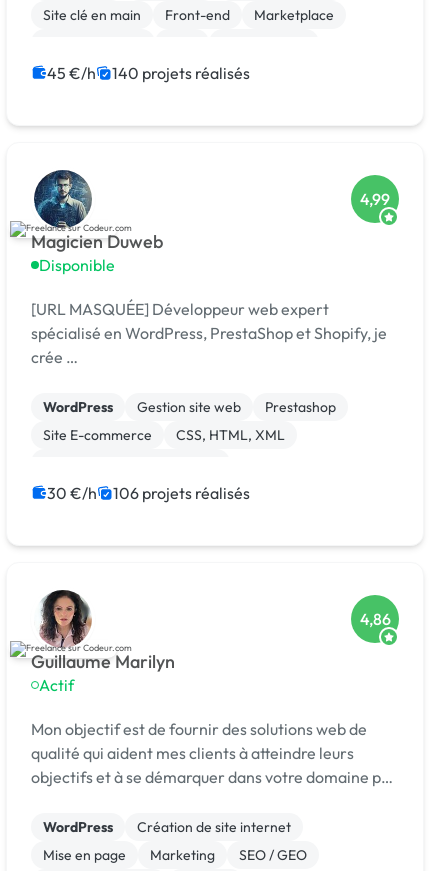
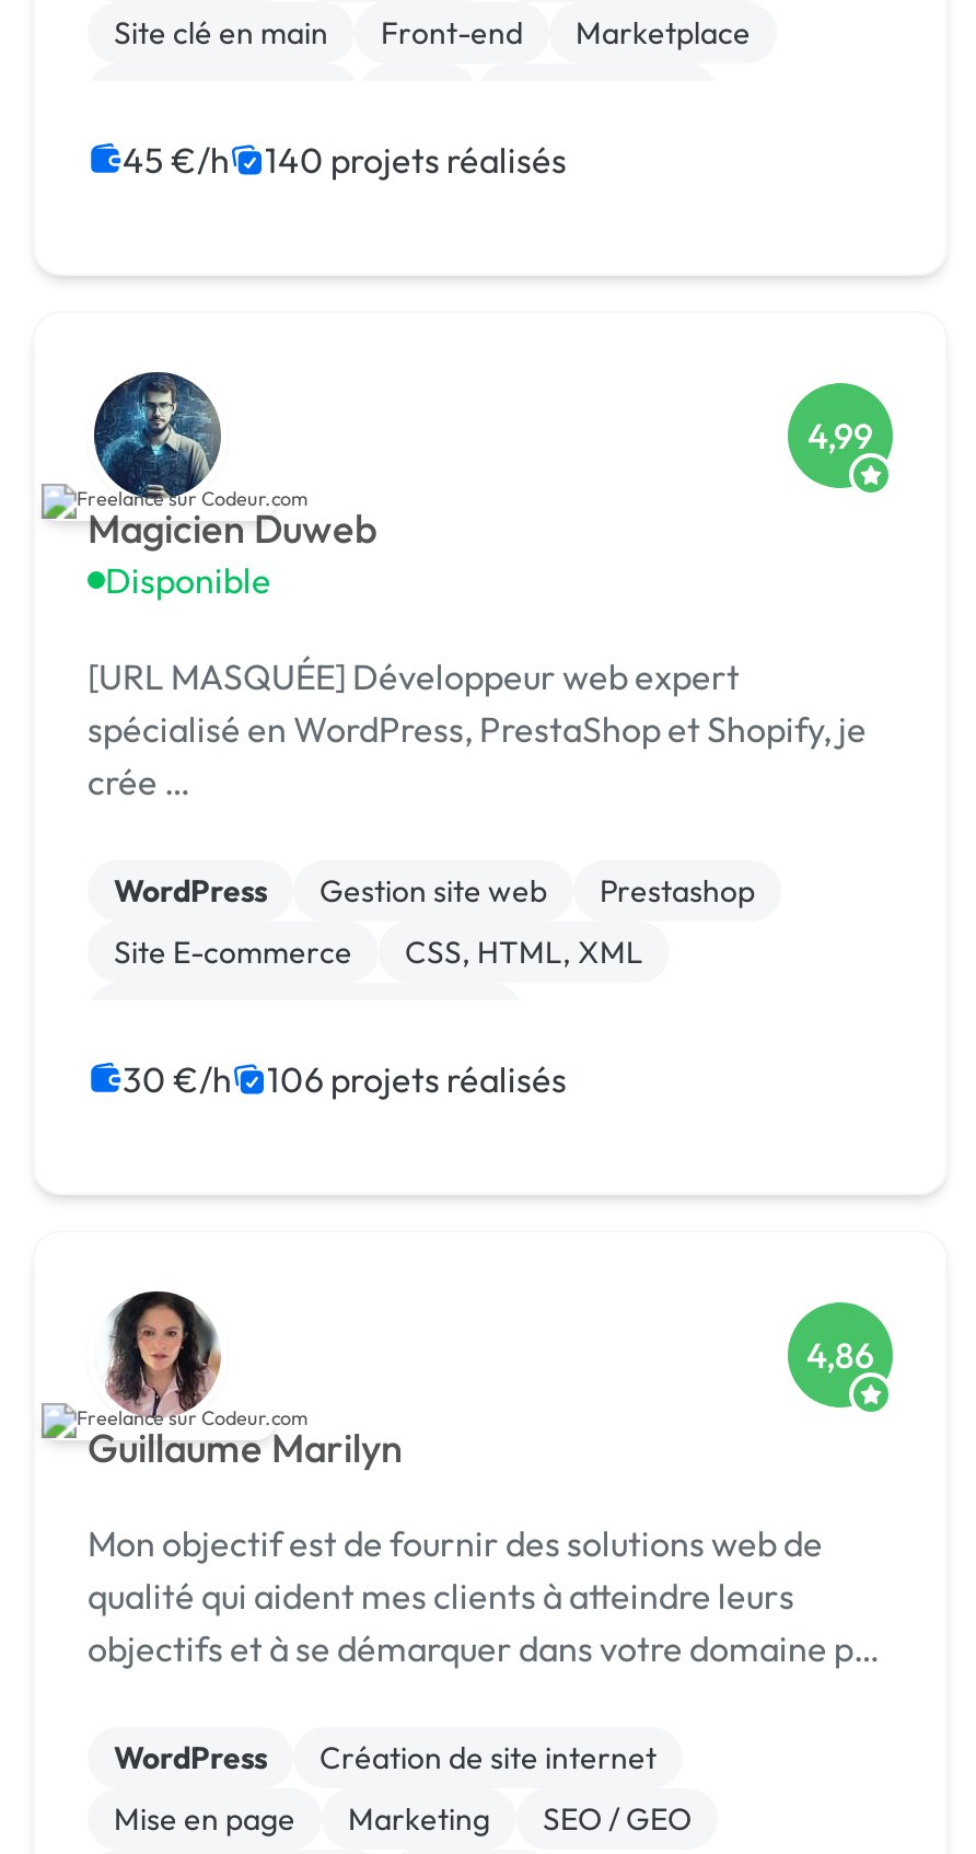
[39,675,74,695] Actif -> none

